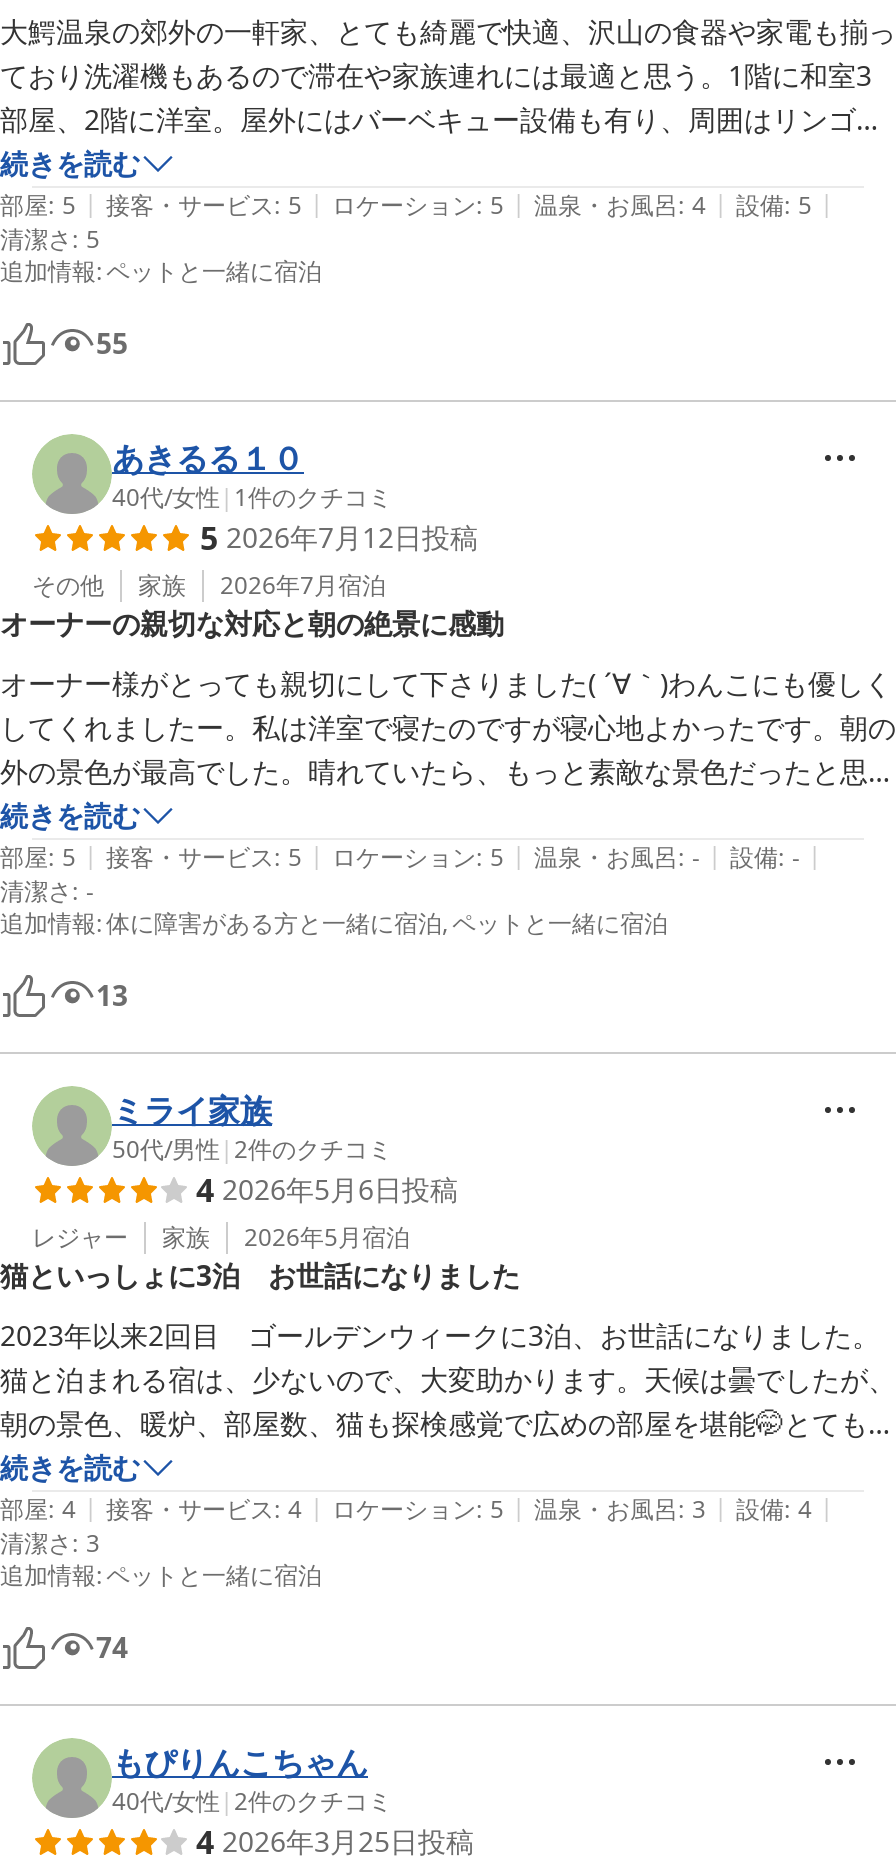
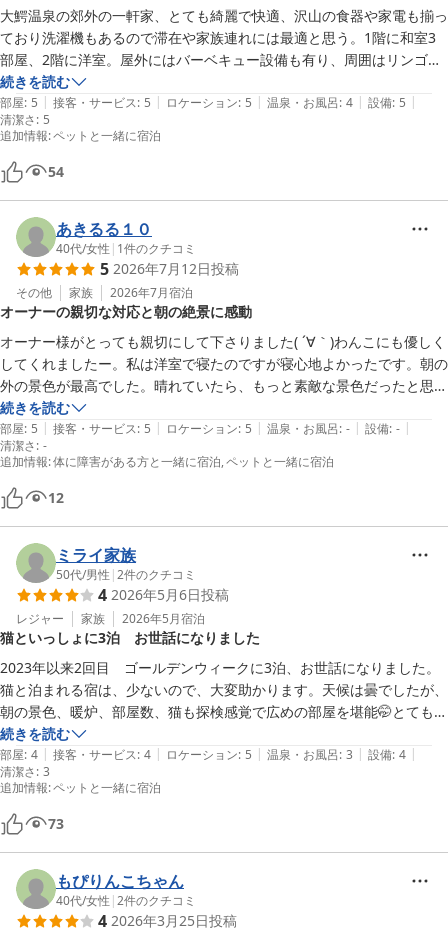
[96,324,128,362] 55 -> [48,162,64,181] 54
[96,976,128,1014] 13 -> [48,488,64,507] 12
[96,1628,128,1666] 74 -> [48,814,64,833] 73

